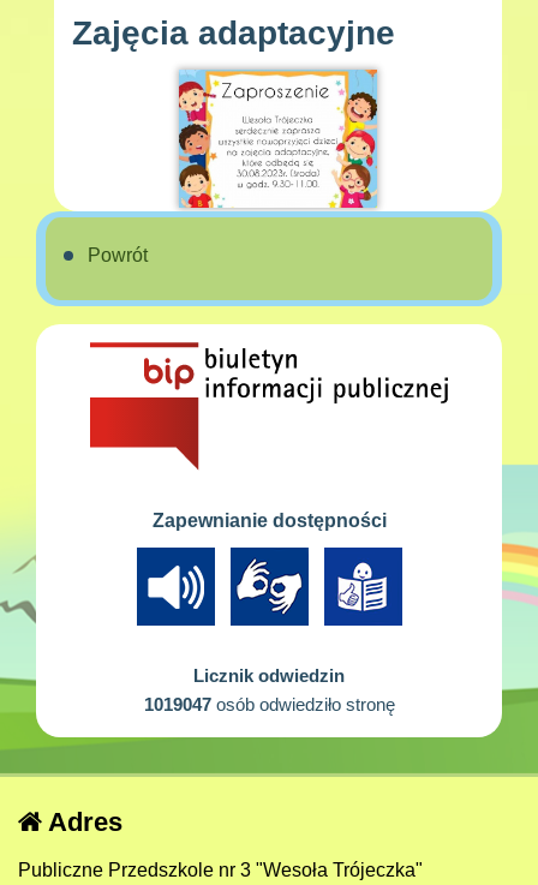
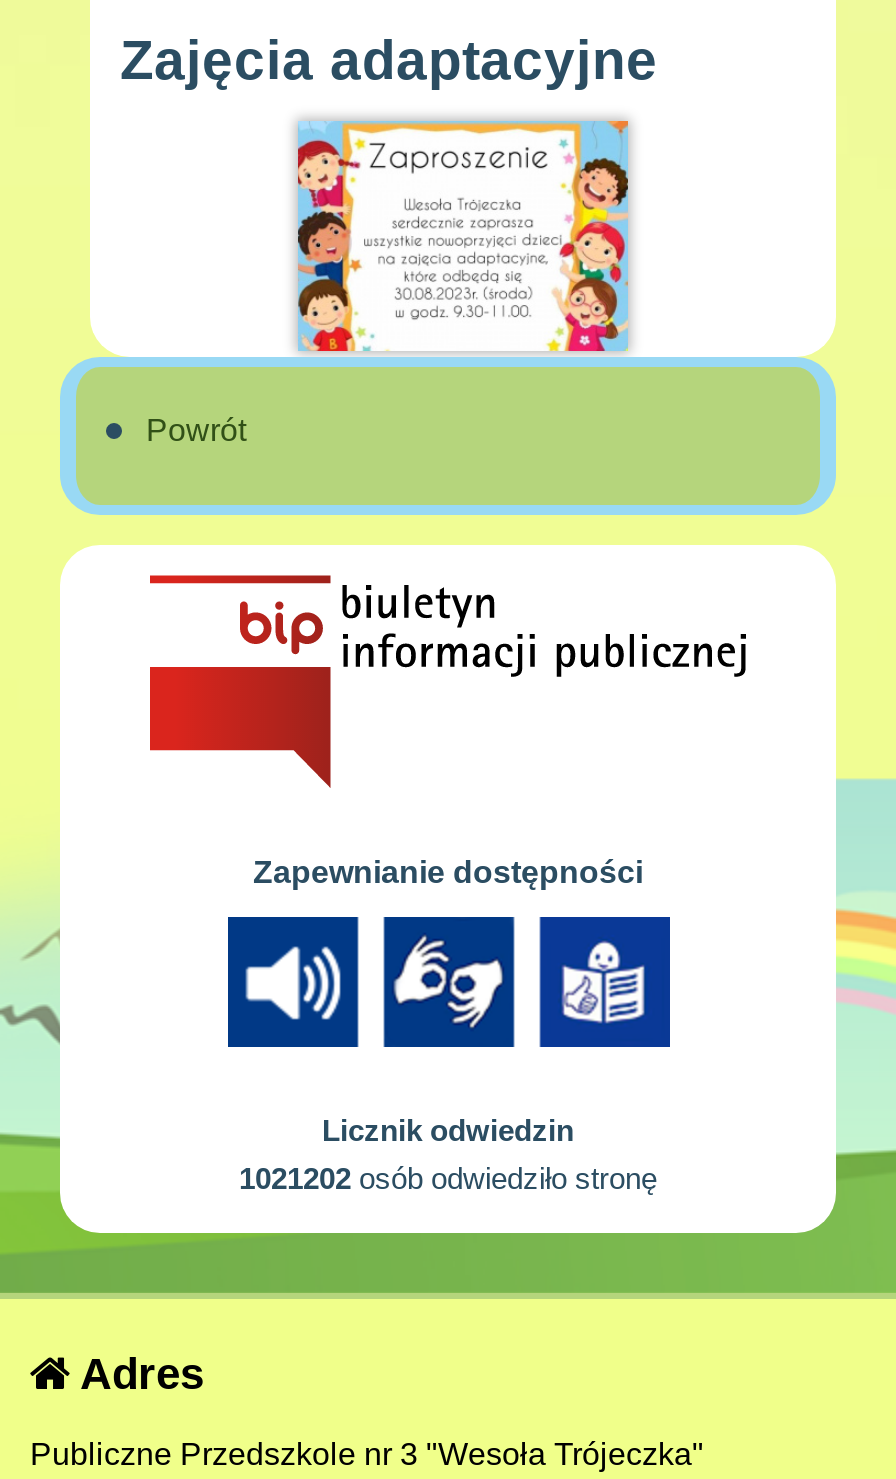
[144,694,394,714] 1019047 osób odwiedziło stronę -> [239,1160,657,1194] 1021202 osób odwiedziło stronę

